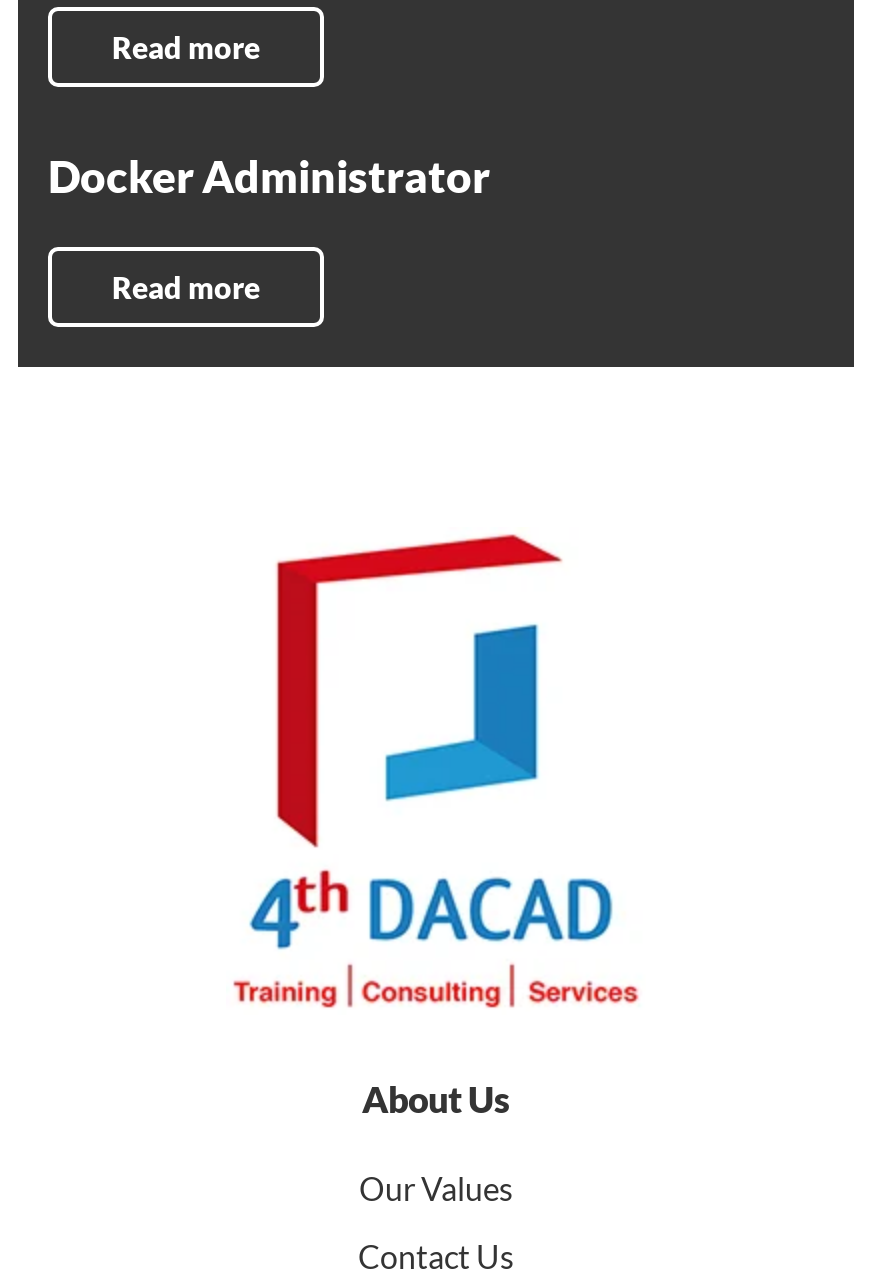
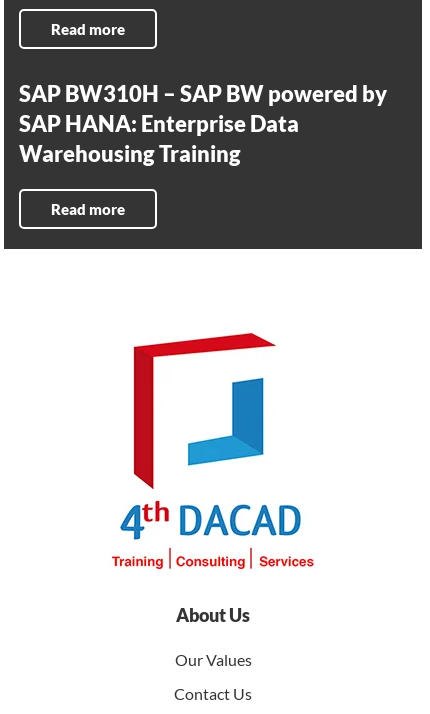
[48,149,490,203] Docker Administrator -> [19,80,387,167] SAP BW310H – SAP BW powered by | SAP HANA: Enterprise Data | Warehousing Training

